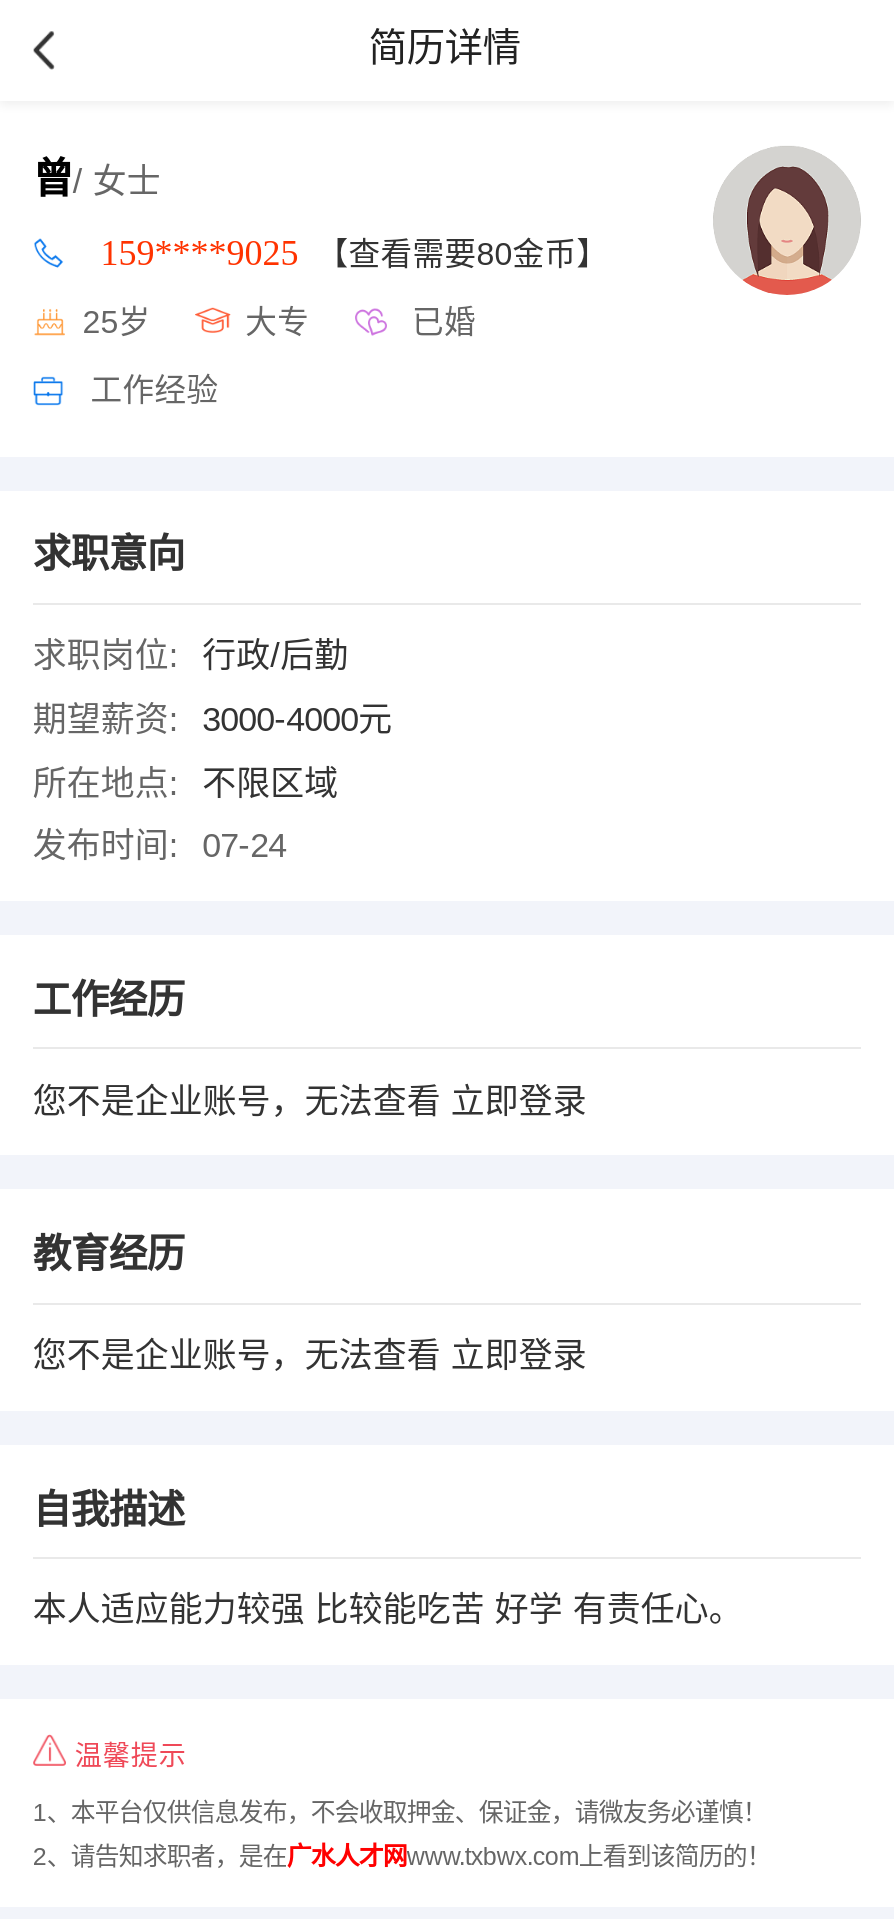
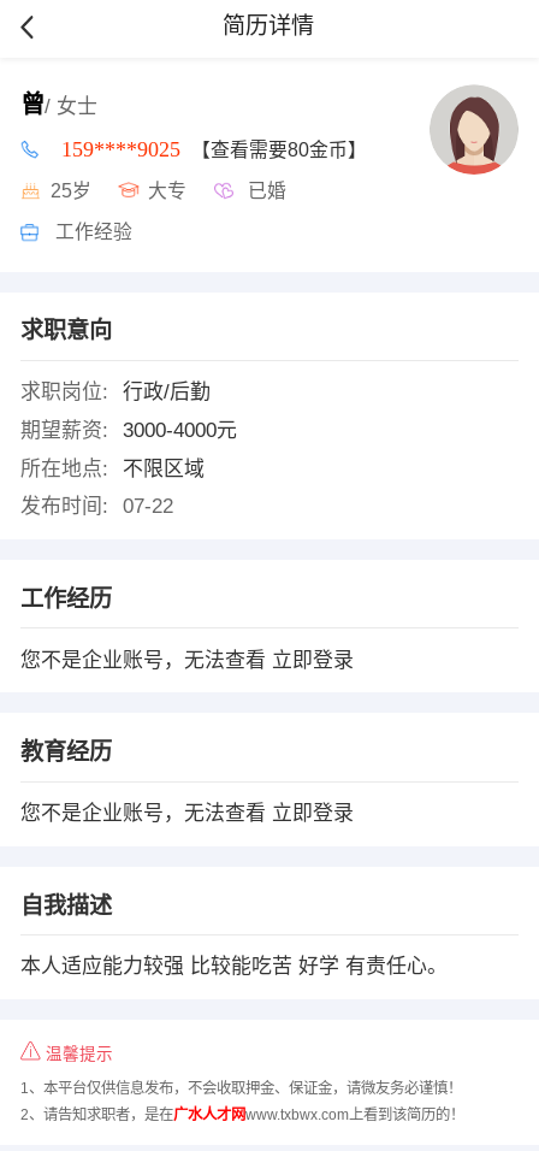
[33,828,286,866] 发布时间: 07-24 -> [20,495,173,518] 发布时间: 07-22

